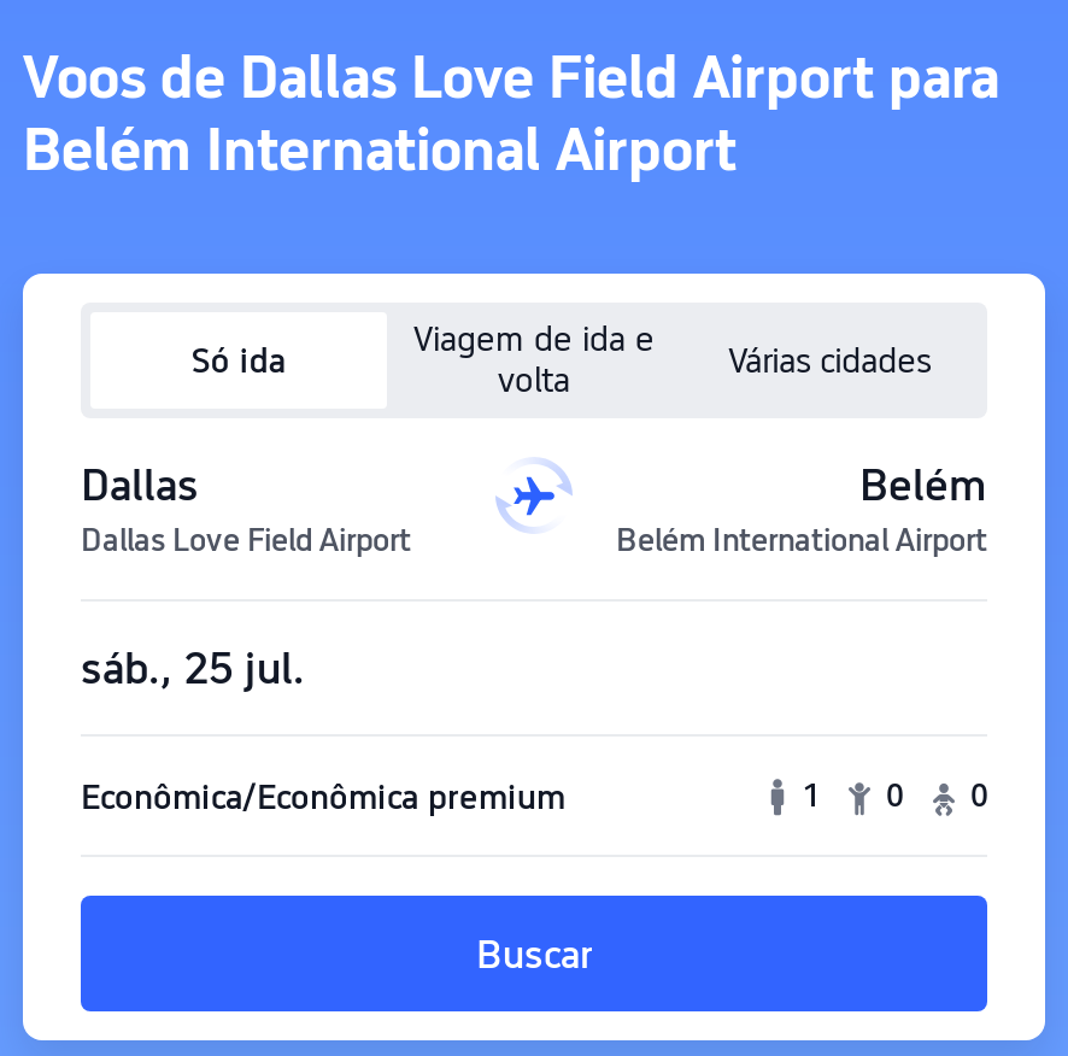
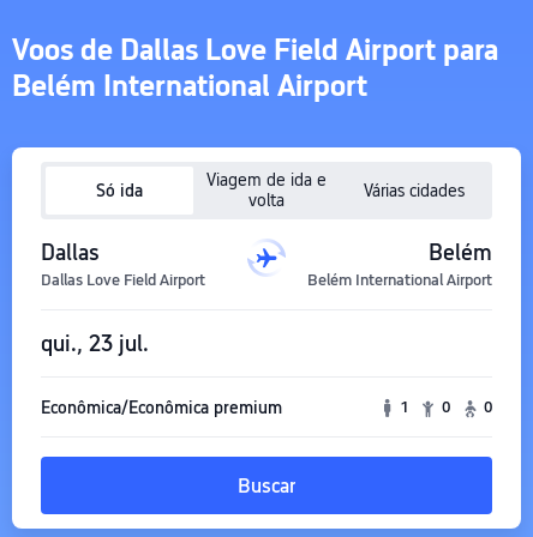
[81,643,305,693] sáb., 25 jul. -> [41,331,149,356] qui., 23 jul.

